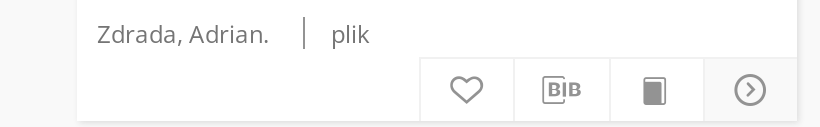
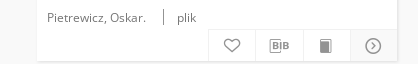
[97,17,269,51] Zdrada, Adrian. -> [47,9,146,26] Pietrewicz, Oskar.

